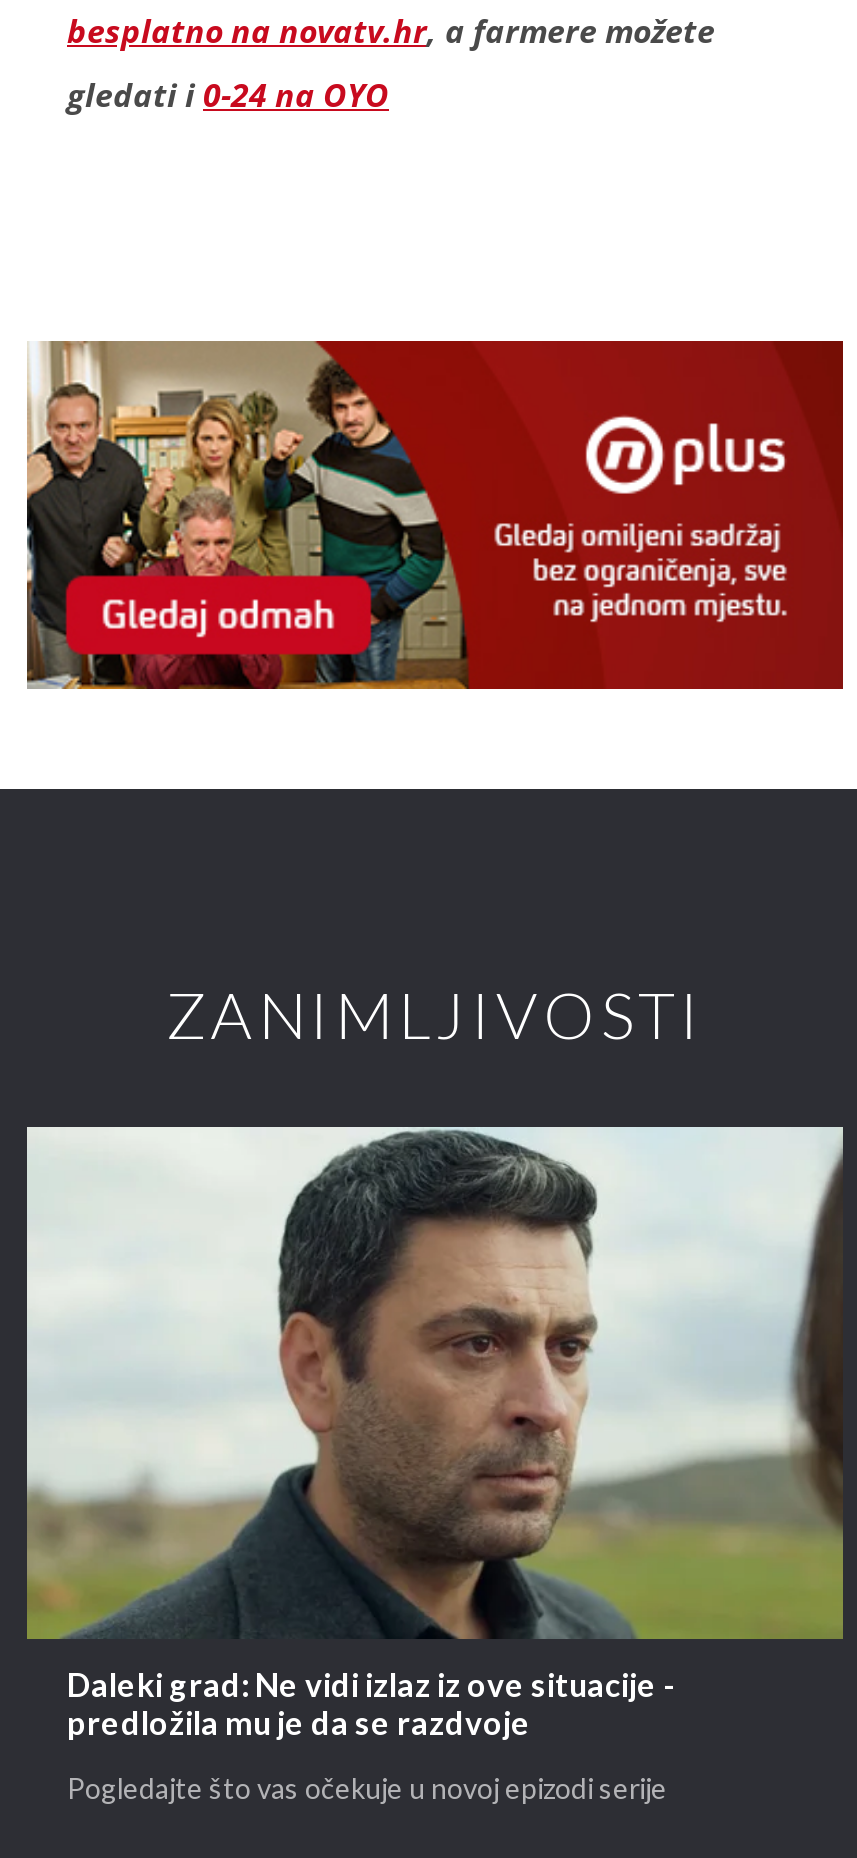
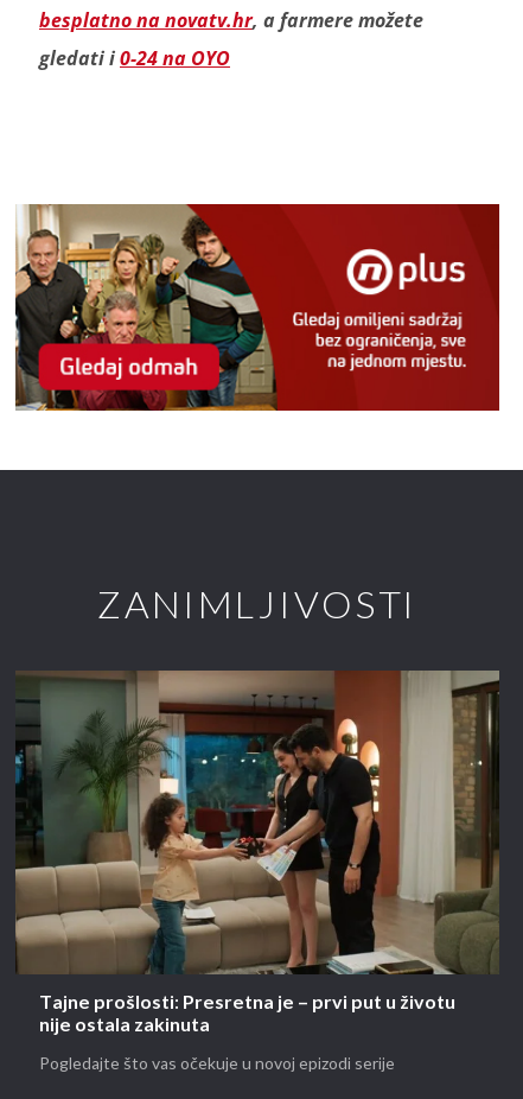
[25,1125,845,1745] [image] | Daleki grad: Ne vidi izlaz iz ove situacije - | predložila mu je da se razdvoje -> [15,671,499,1037] [image] | Tajne prošlosti: Presretna je – prvi put u životu | nije ostala zakinuta

